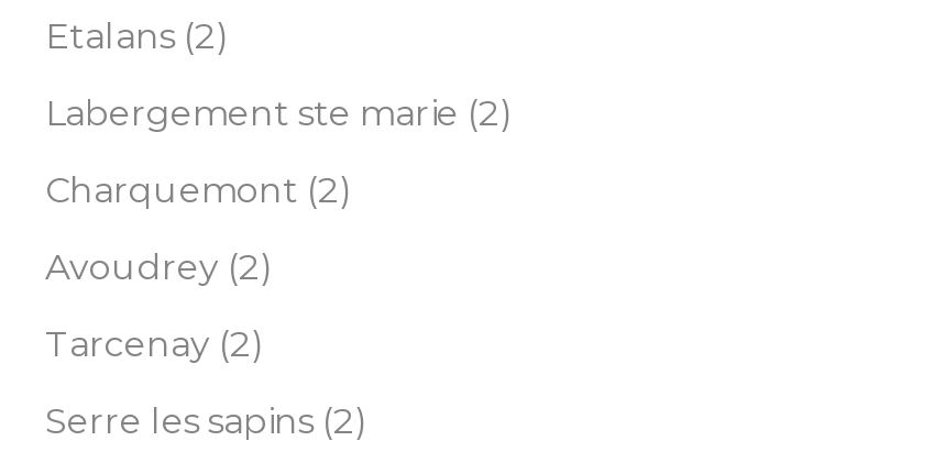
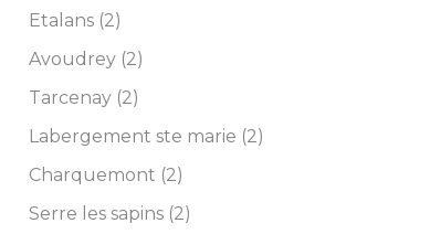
moved [45,93,514,212] -> [29,126,264,186]: Labergement ste marie (2) | Charquemont (2)
moved [45,247,274,366] -> [29,49,144,109]: Avoudrey (2) | Tarcenay (2)

